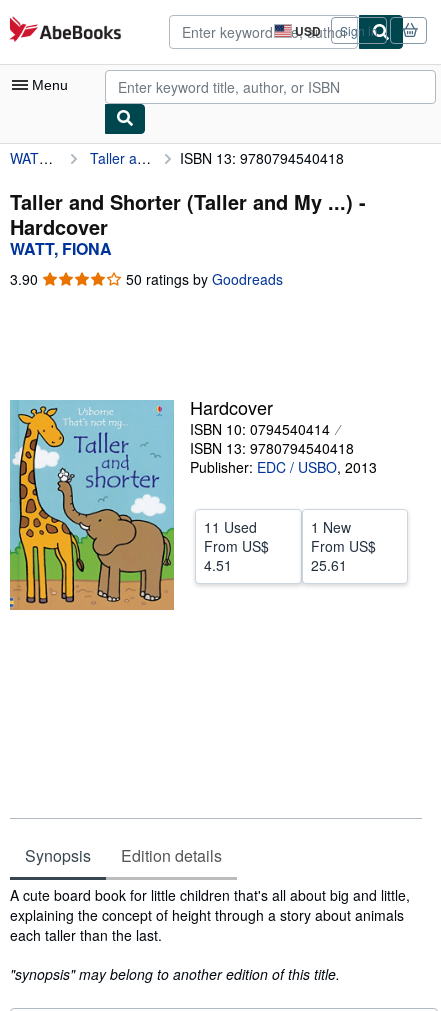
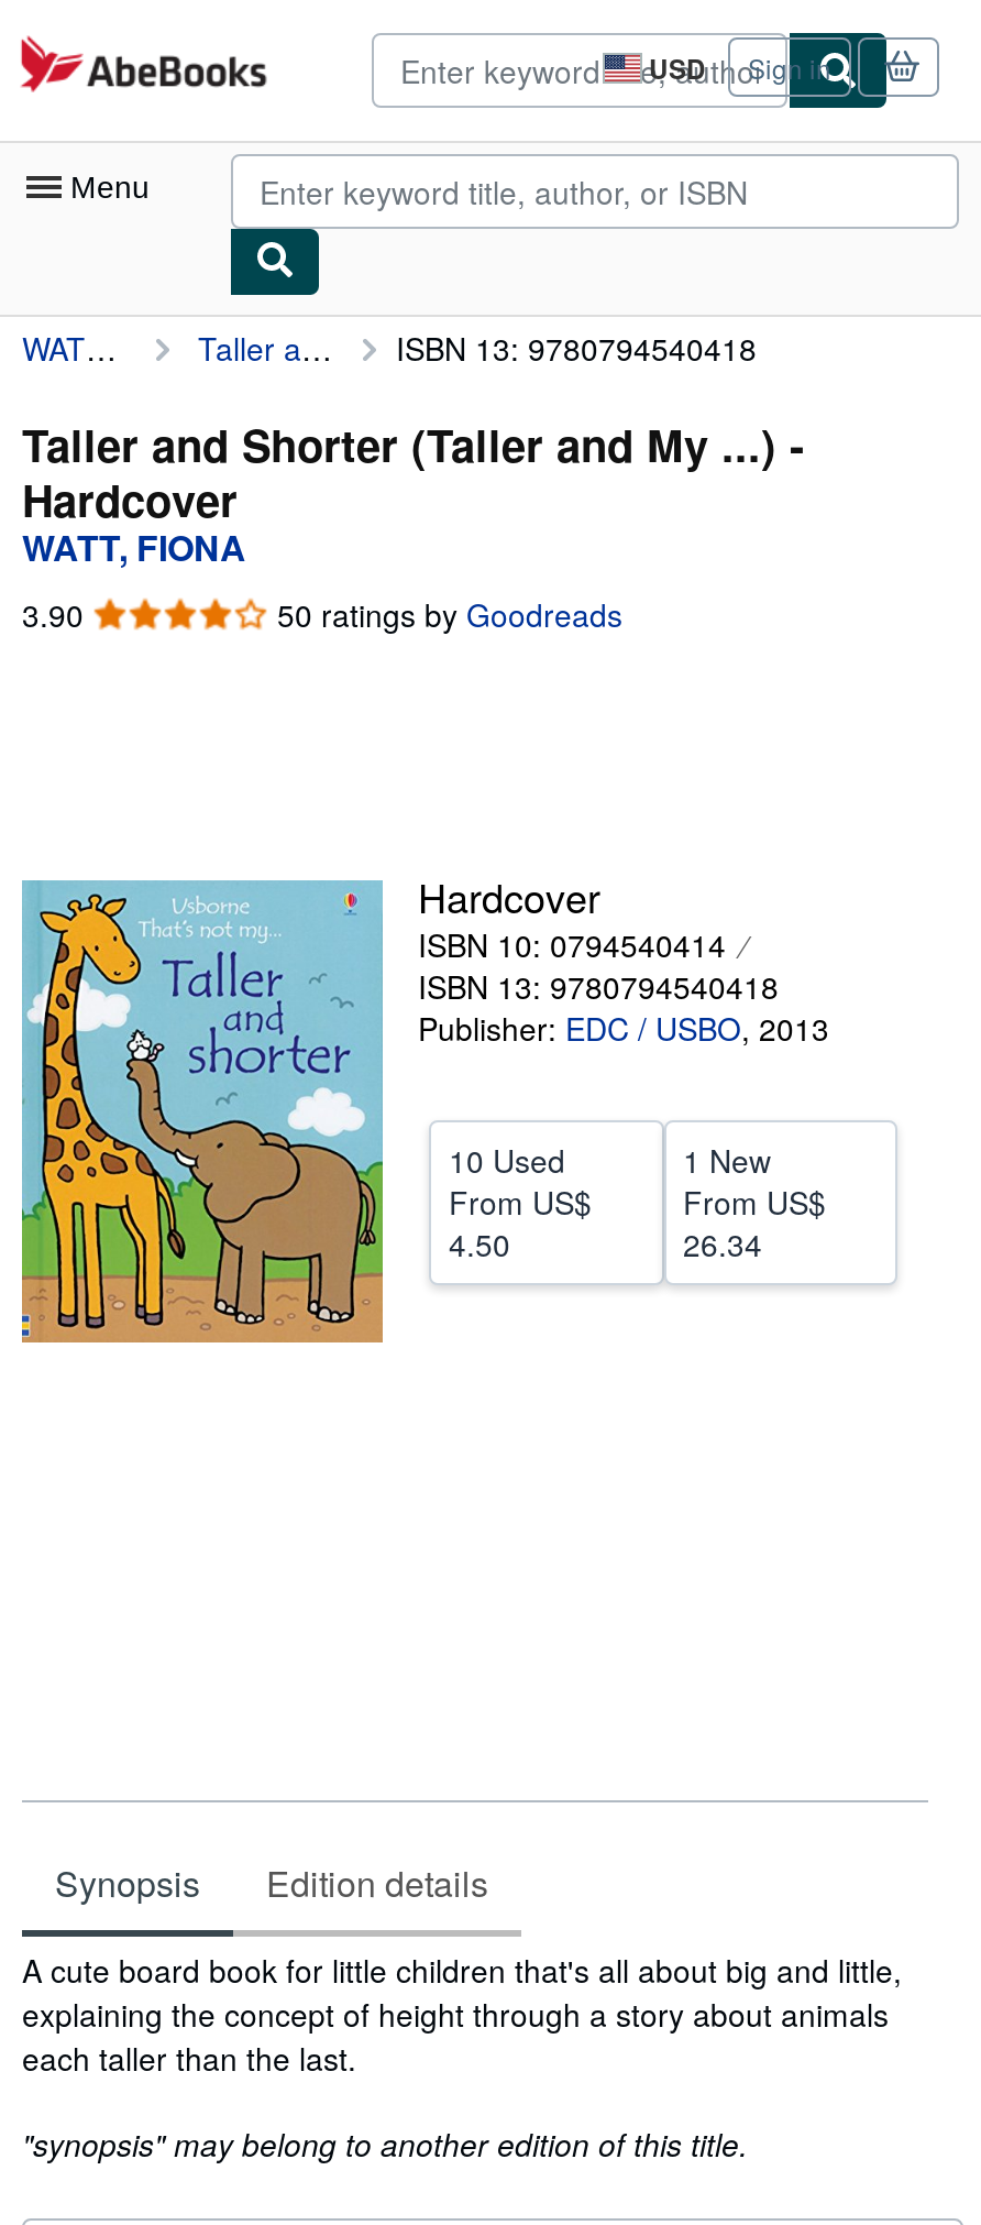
[204,517,257,537] 11 Used -> [449,1138,565,1182] 10 Used
[204,555,232,575] 4.51 -> [449,1221,510,1265] 4.50
[310,555,346,575] 25.61 -> [683,1221,762,1265] 26.34

